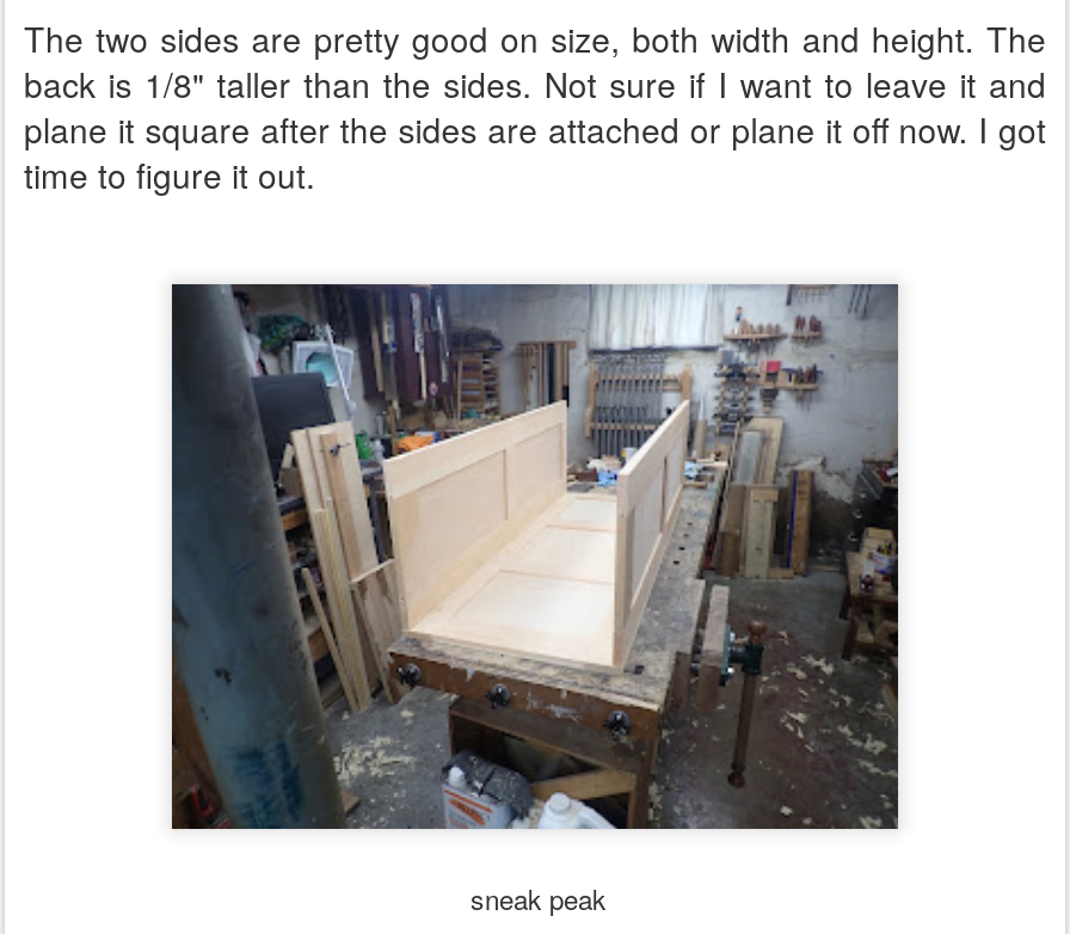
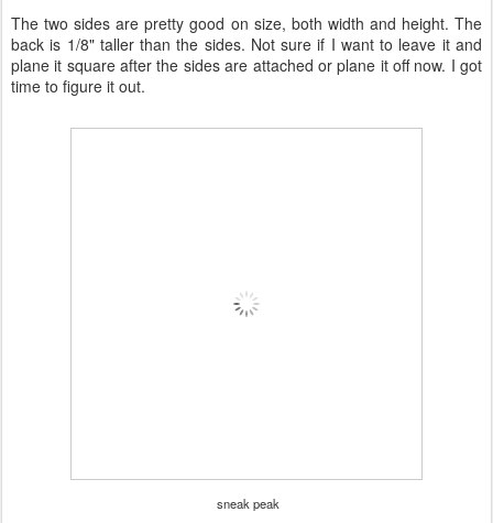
[167,279,903,834] [image] -> none

